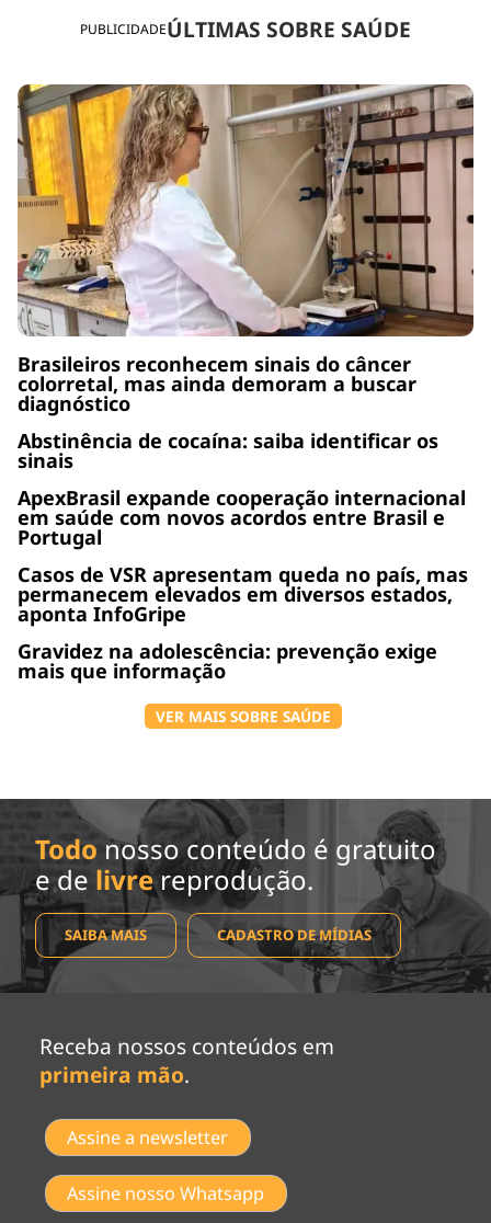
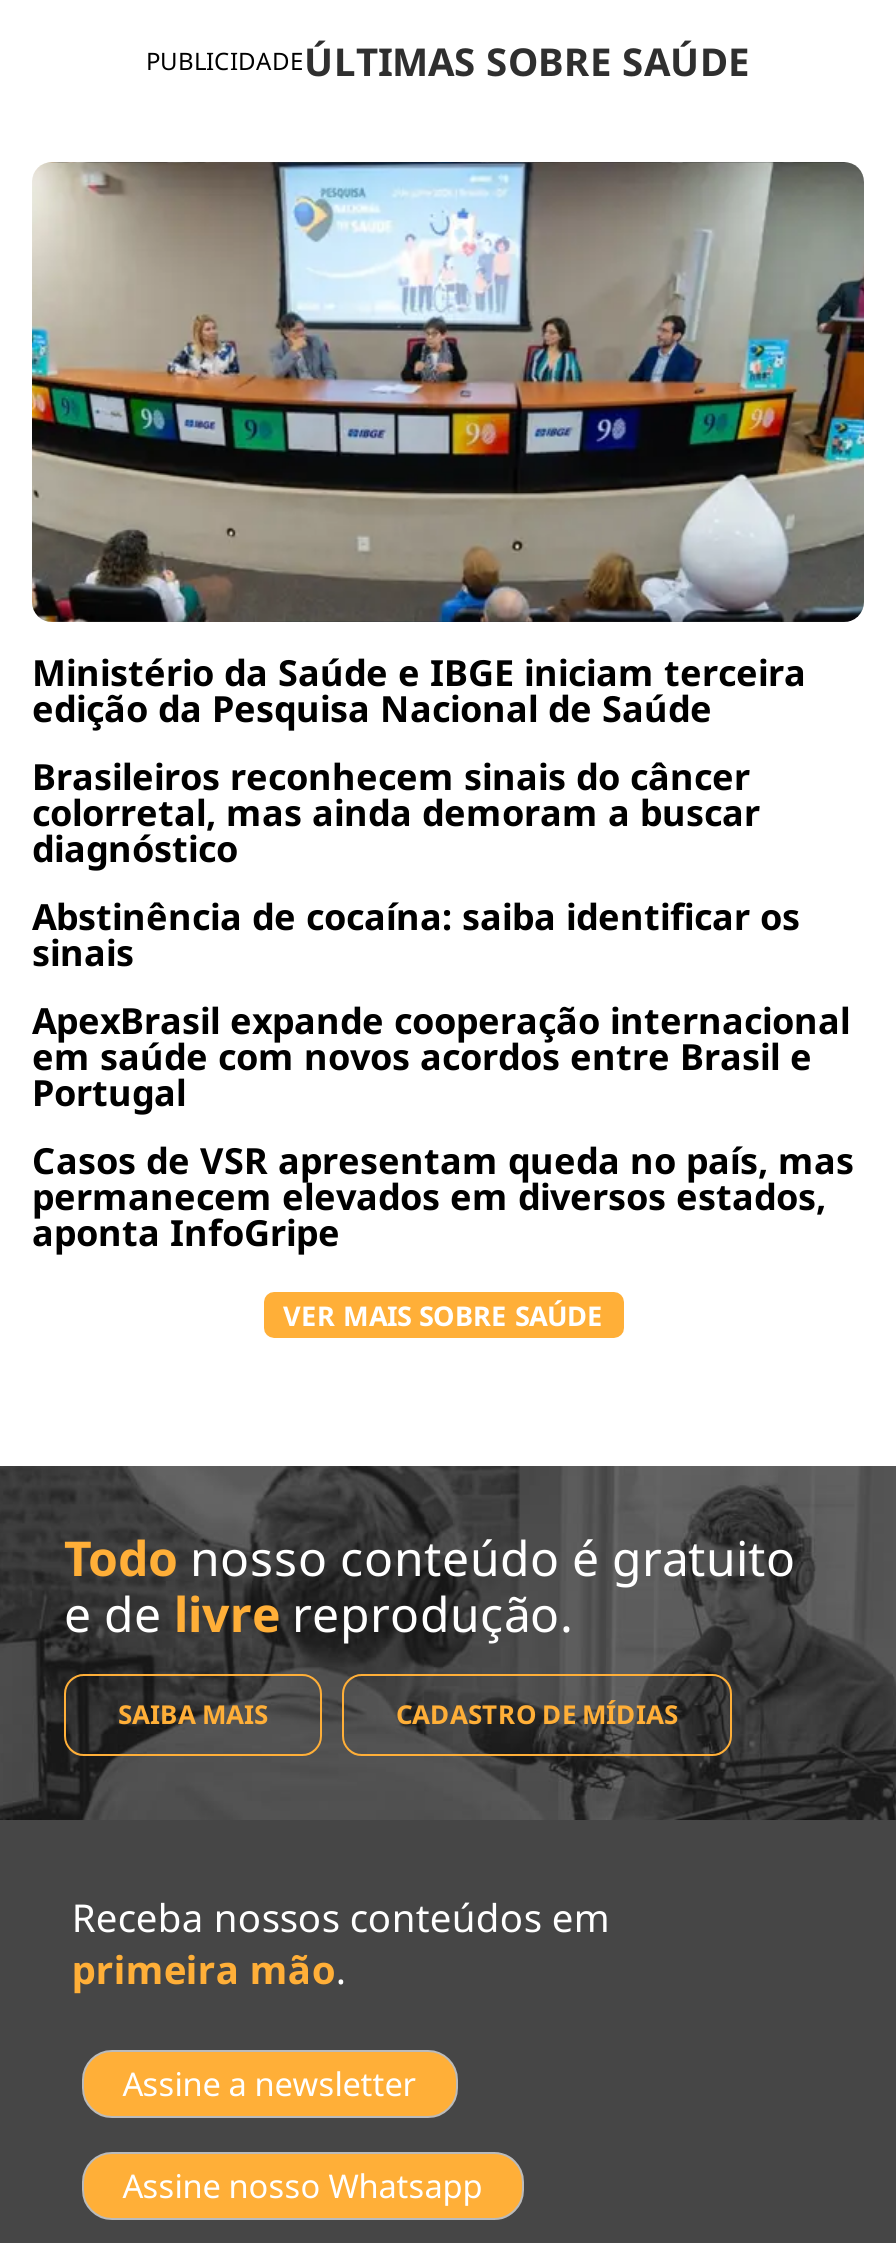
none -> [32,648,806,732] Ministério da Saúde e IBGE iniciam terceira | edição da Pesquisa Nacional de Saúde
[18,83,475,338] [image] -> [30,160,866,624] [image]
moved [18,351,468,627] -> [32,752,854,1256]: Brasileiros reconhecem sinais do câncer | colorretal, mas ainda demoram a buscar | diagnóstico | ... | permanecem elevados em diversos estados, | aponta InfoGripe
[18,638,437,684] Gravidez na adolescência: prevenção exige | mais que informação -> none

